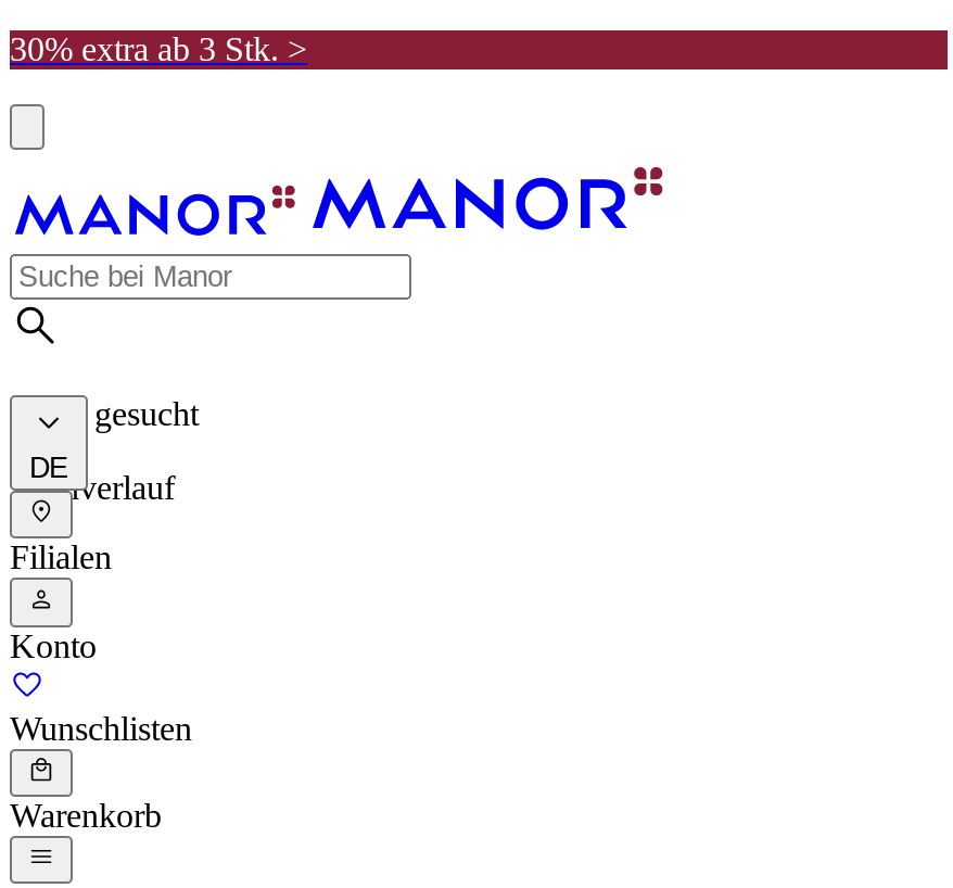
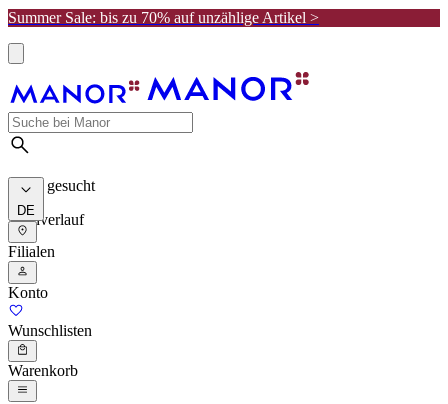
[10,30,307,67] 30% extra ab 3 Stk. > -> [8,9,319,26] Summer Sale: bis zu 70% auf unzählige Artikel >

